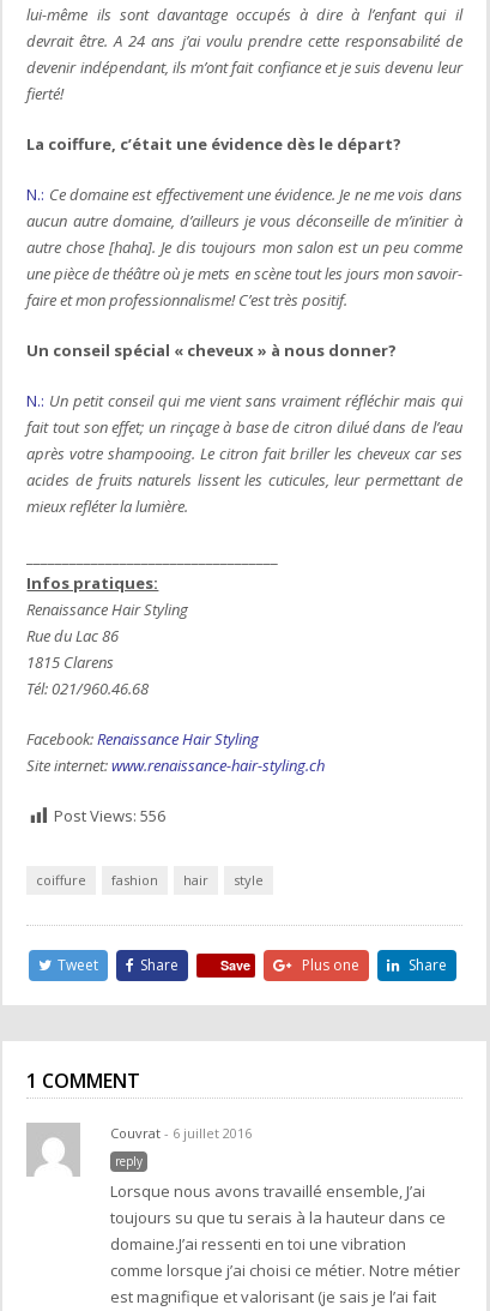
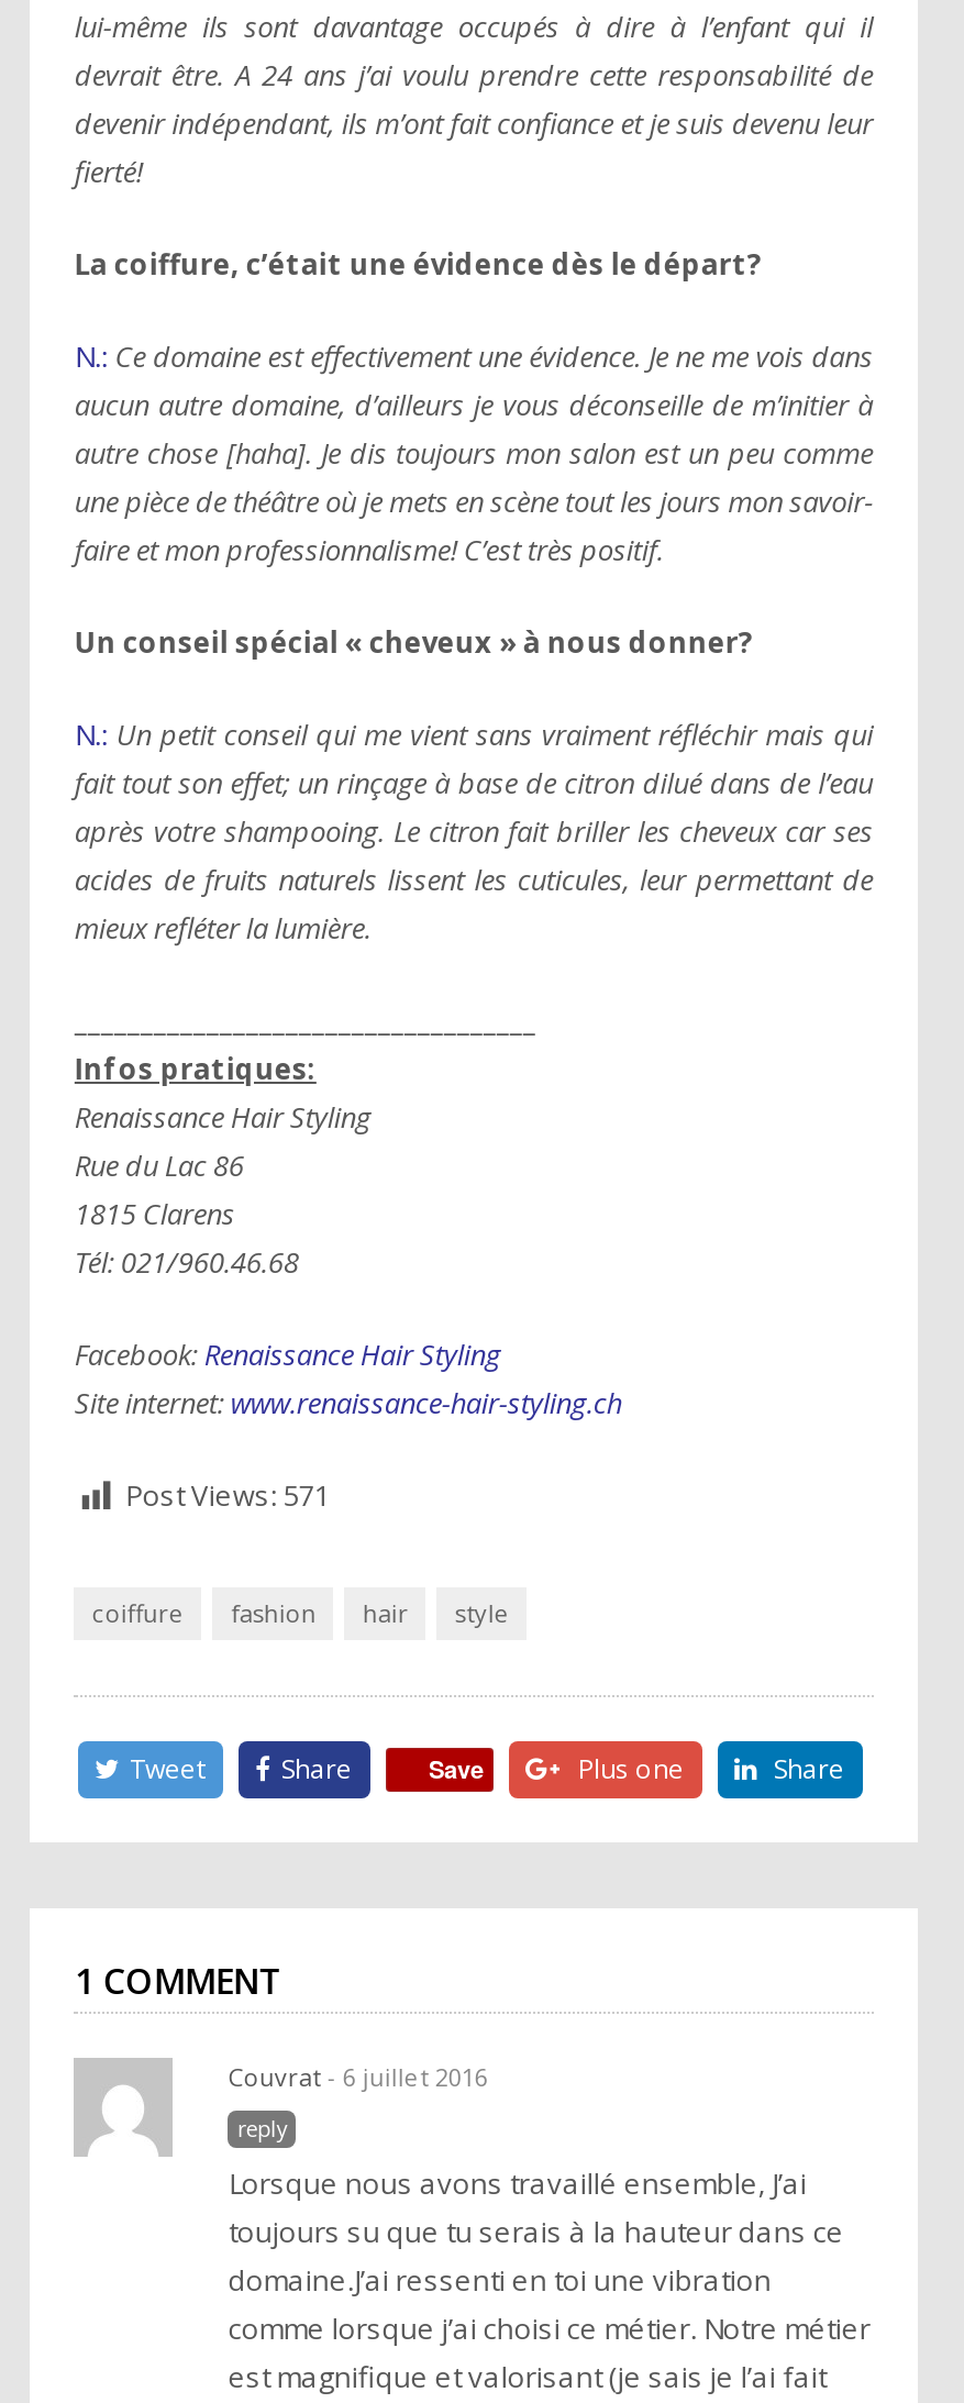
[54,805,166,827] Post Views: 556 -> [125,1476,330,1515] Post Views: 571

